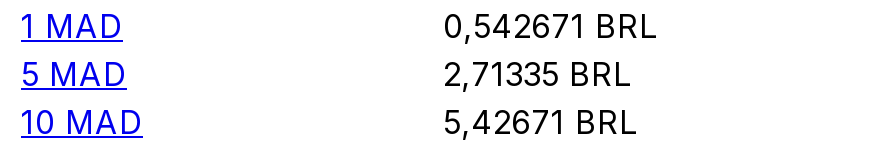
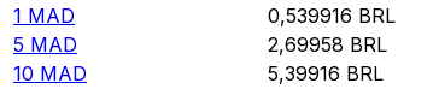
[443,6,657,46] 0,542671 BRL -> [268,3,396,27] 0,539916 BRL
[443,54,631,94] 2,71335 BRL -> [268,32,387,56] 2,69958 BRL
[443,102,637,142] 5,42671 BRL -> [268,61,384,85] 5,39916 BRL

